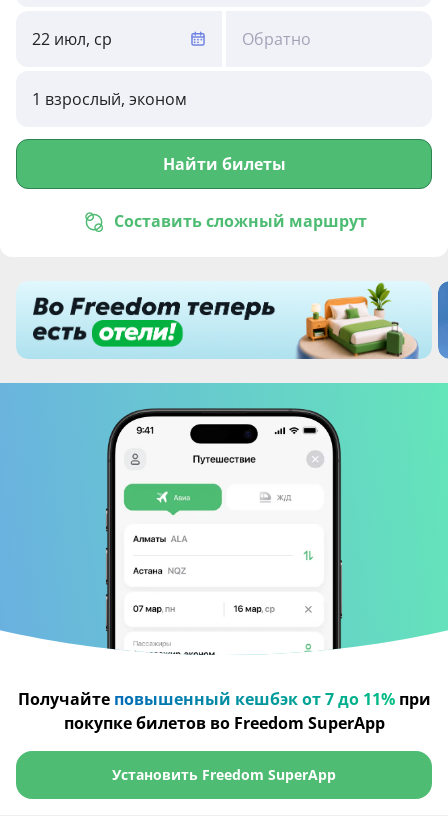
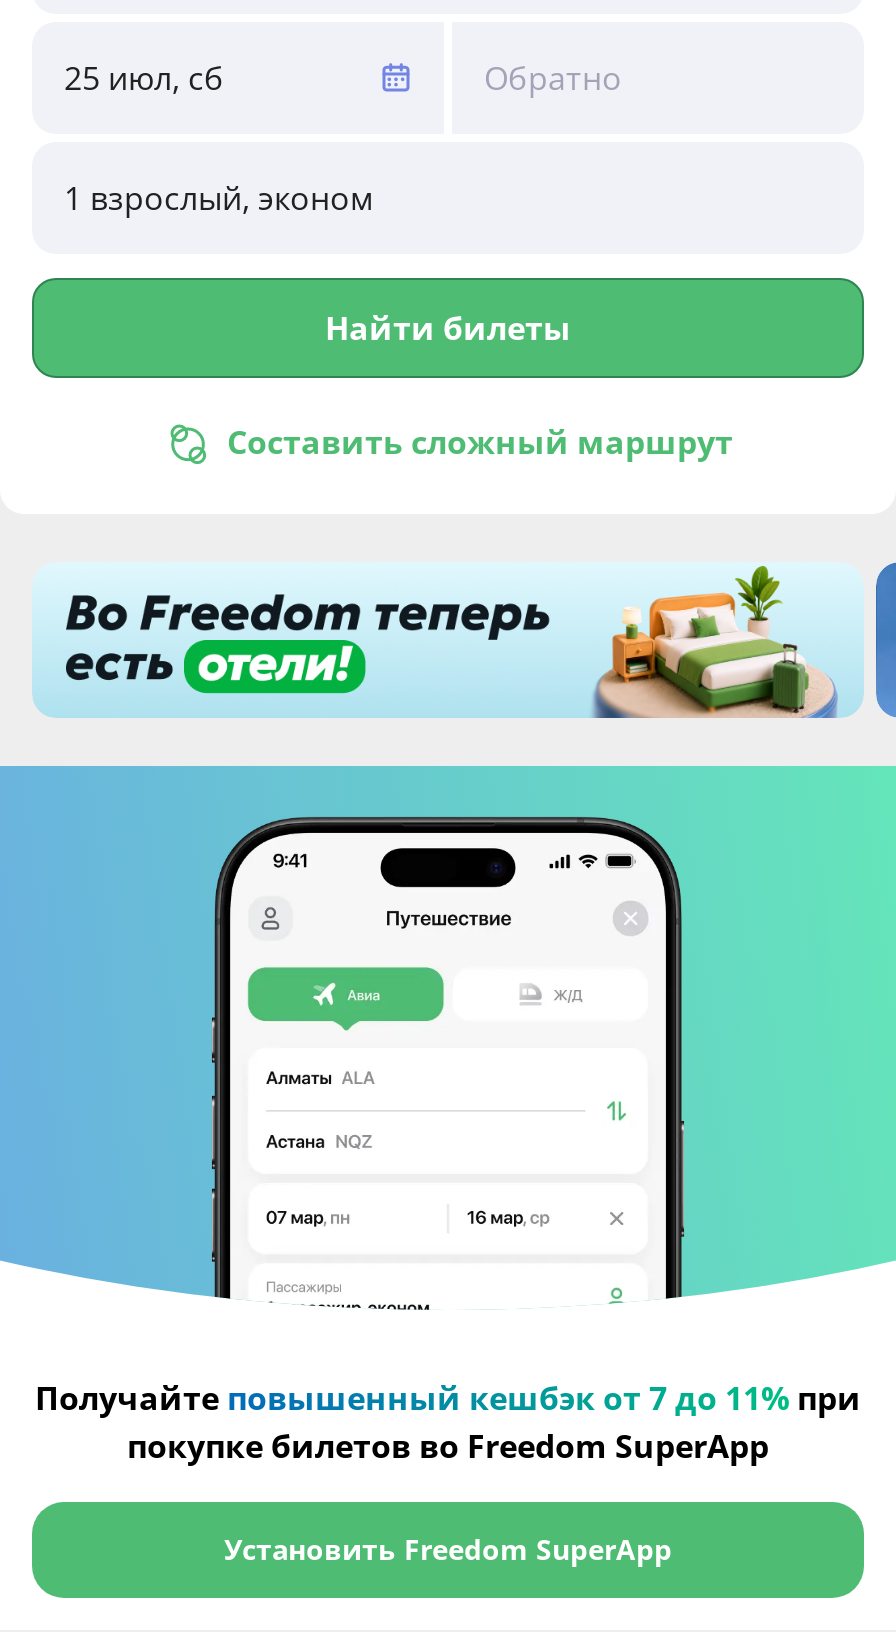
[32,28,112,50] 22 июл, ср -> [64,56,224,100] 25 июл, сб

